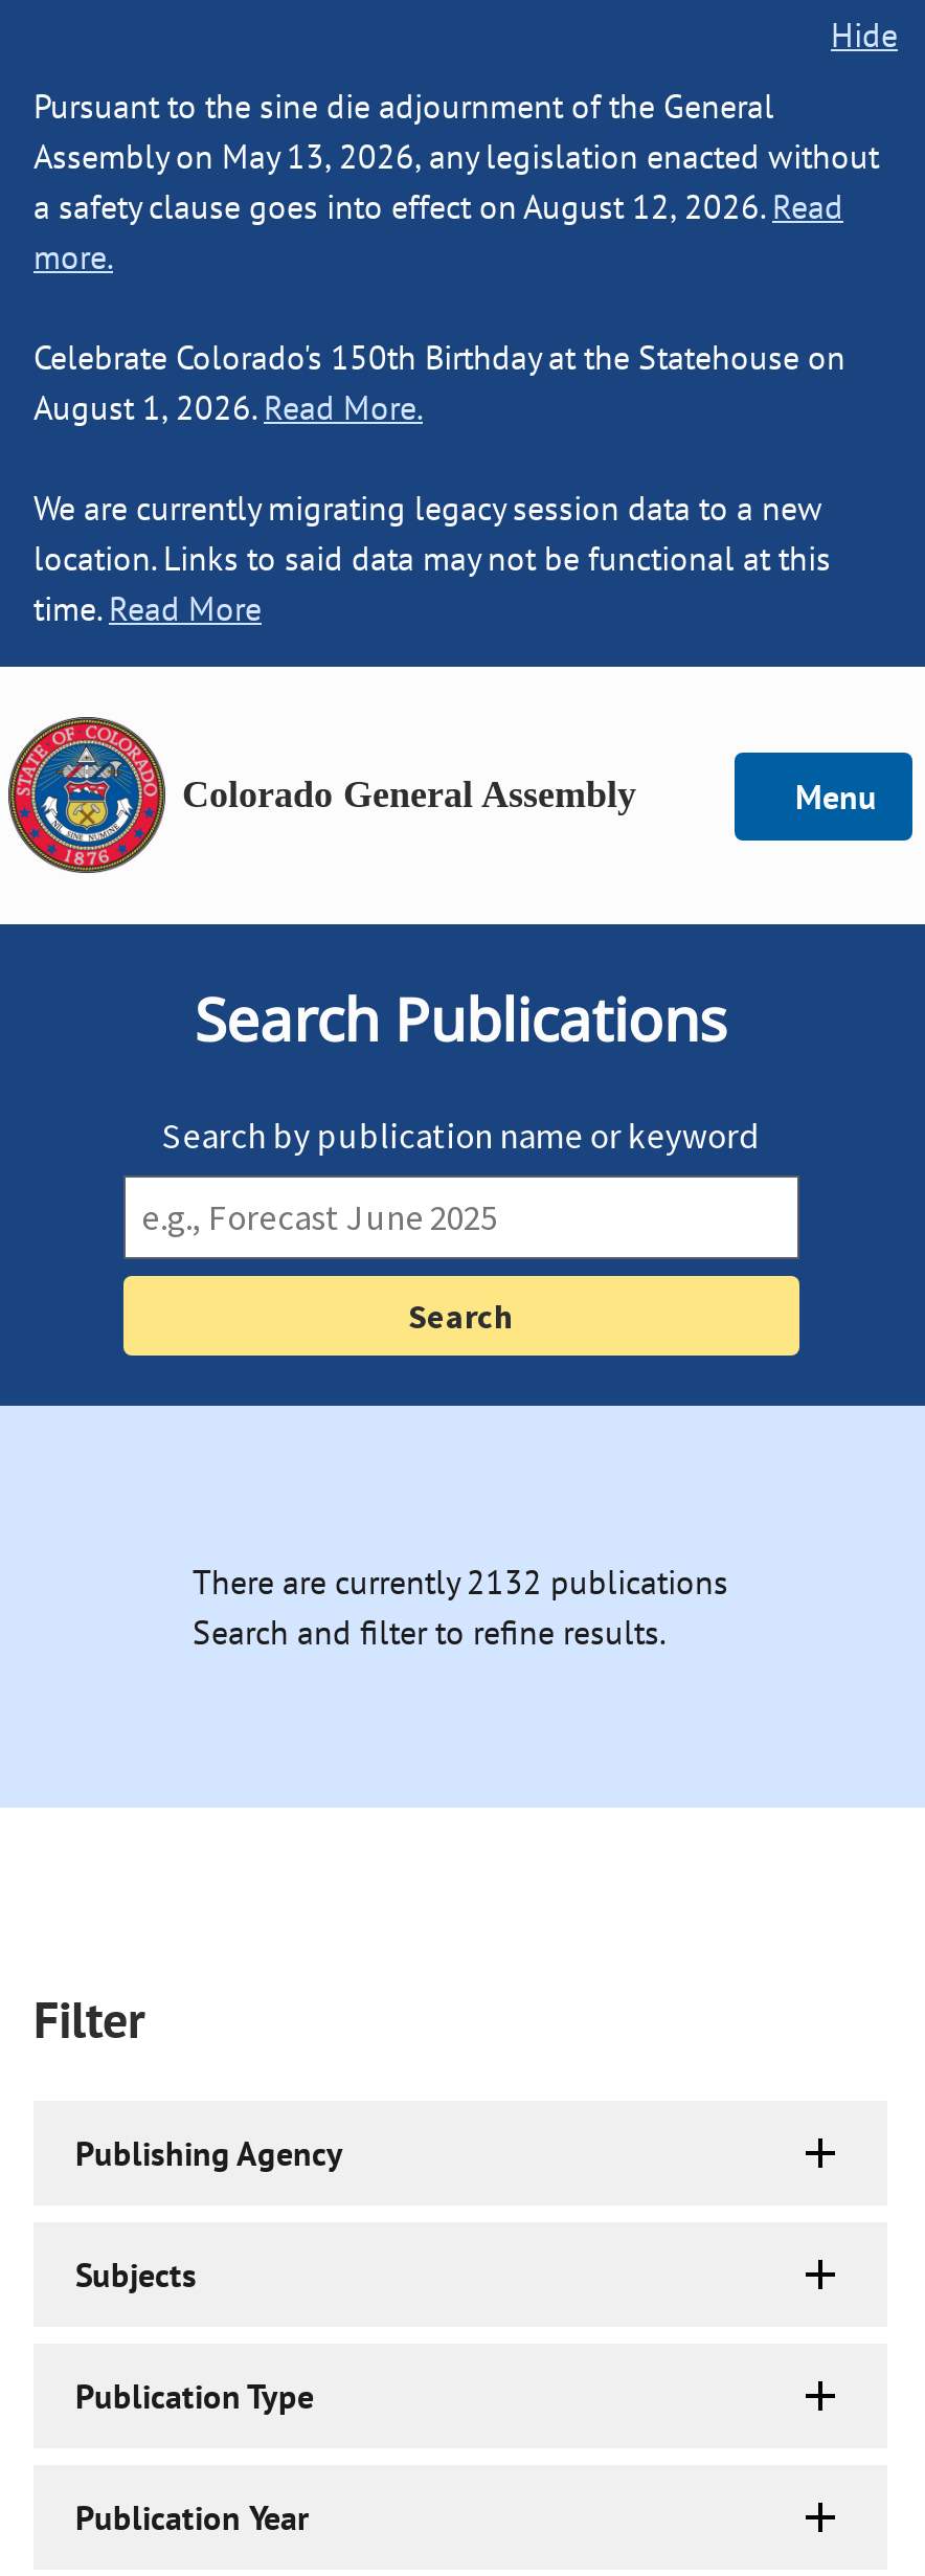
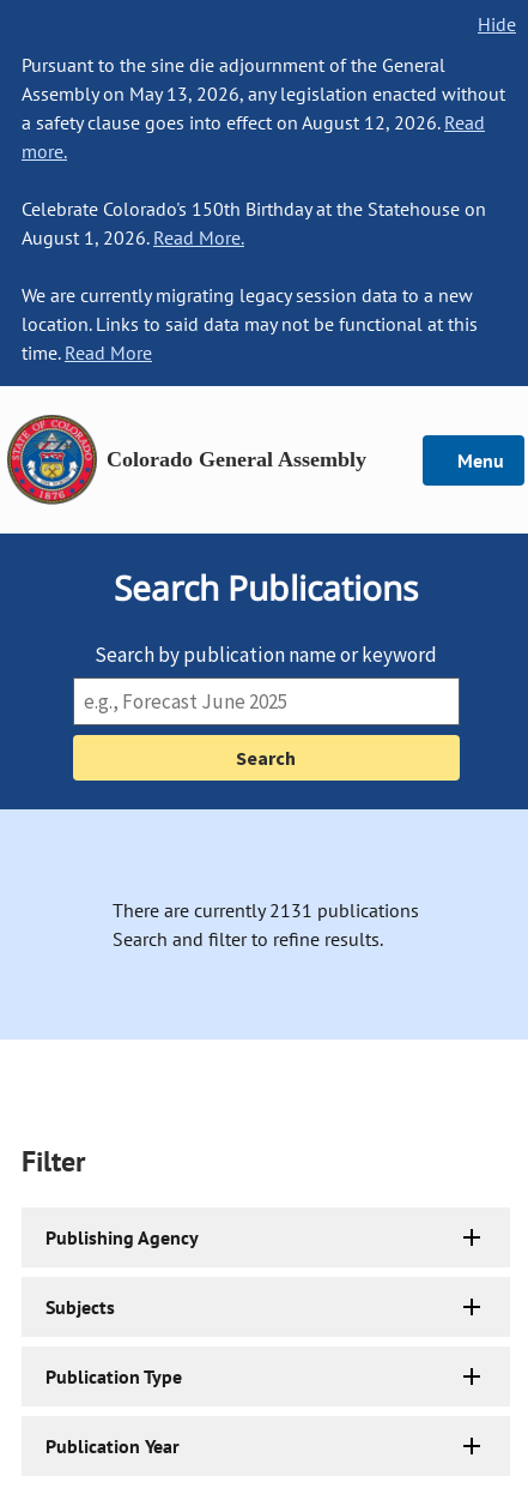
[193,1561,728,1603] There are currently 2132 publications -> [113,898,419,922] There are currently 2131 publications

